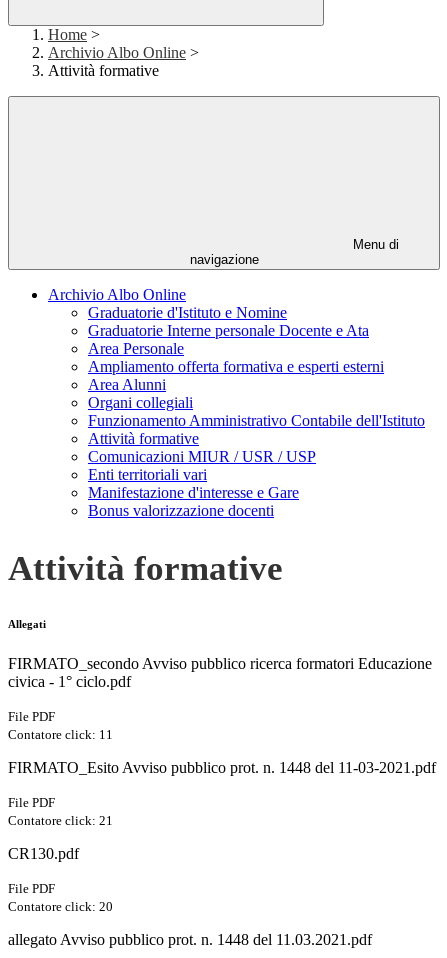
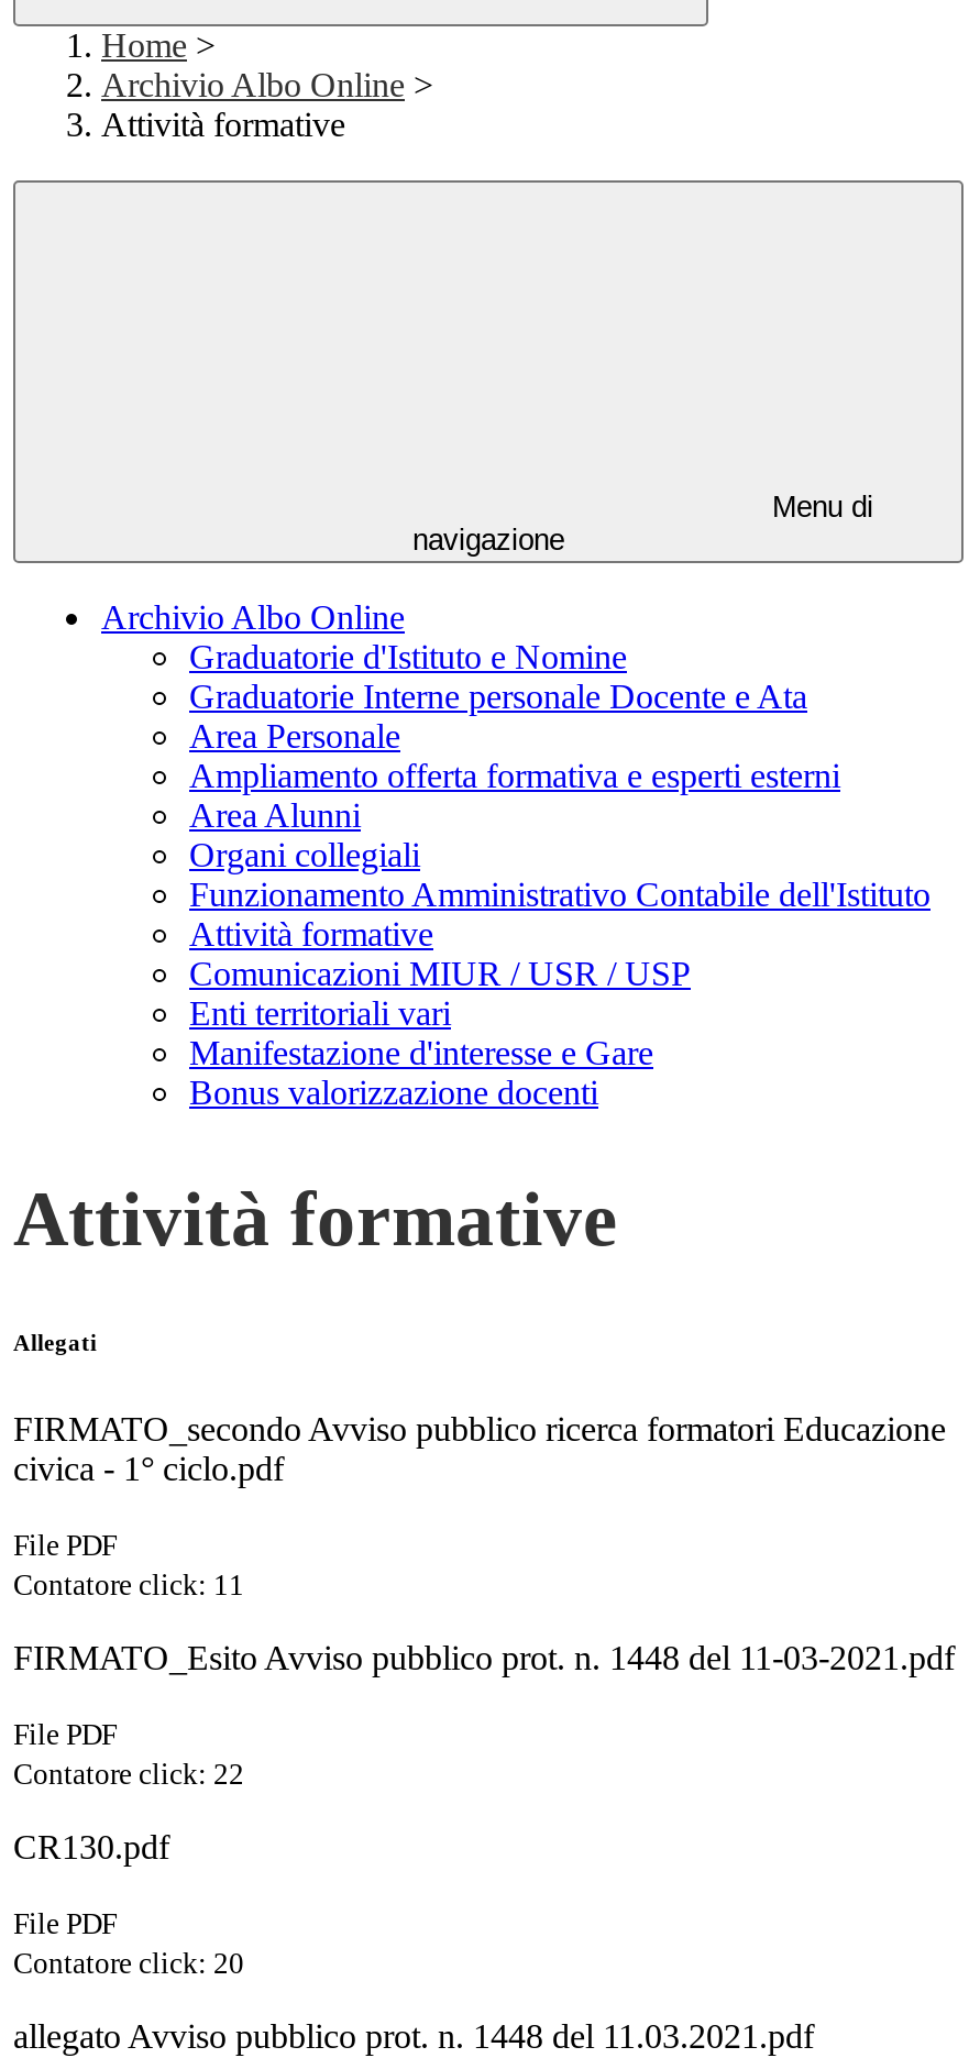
[8,813,113,828] Contatore click: 21 -> [13,1759,244,1792] Contatore click: 22

